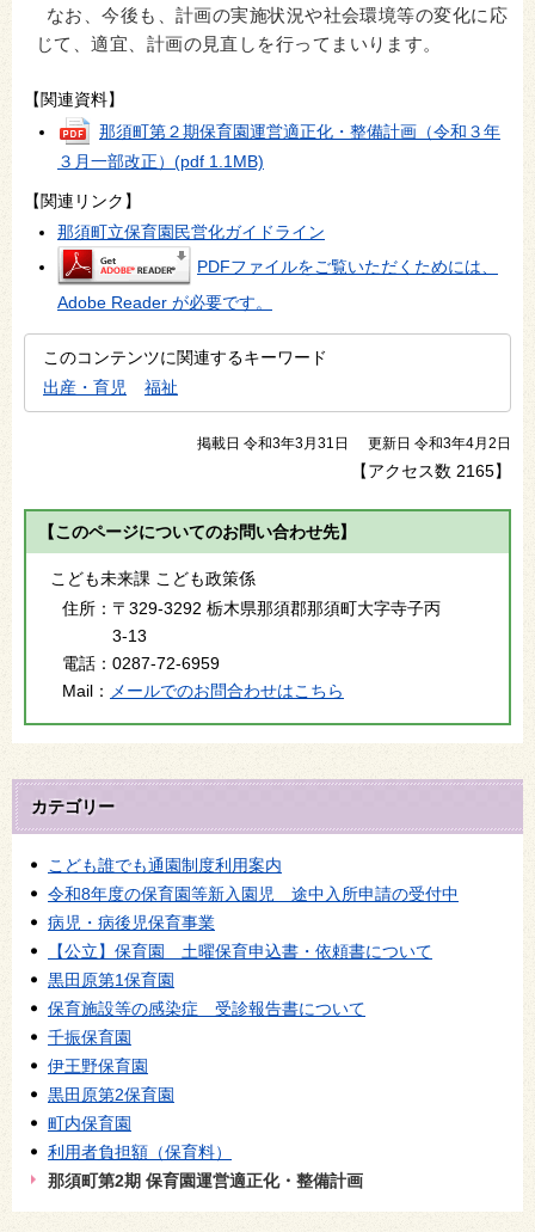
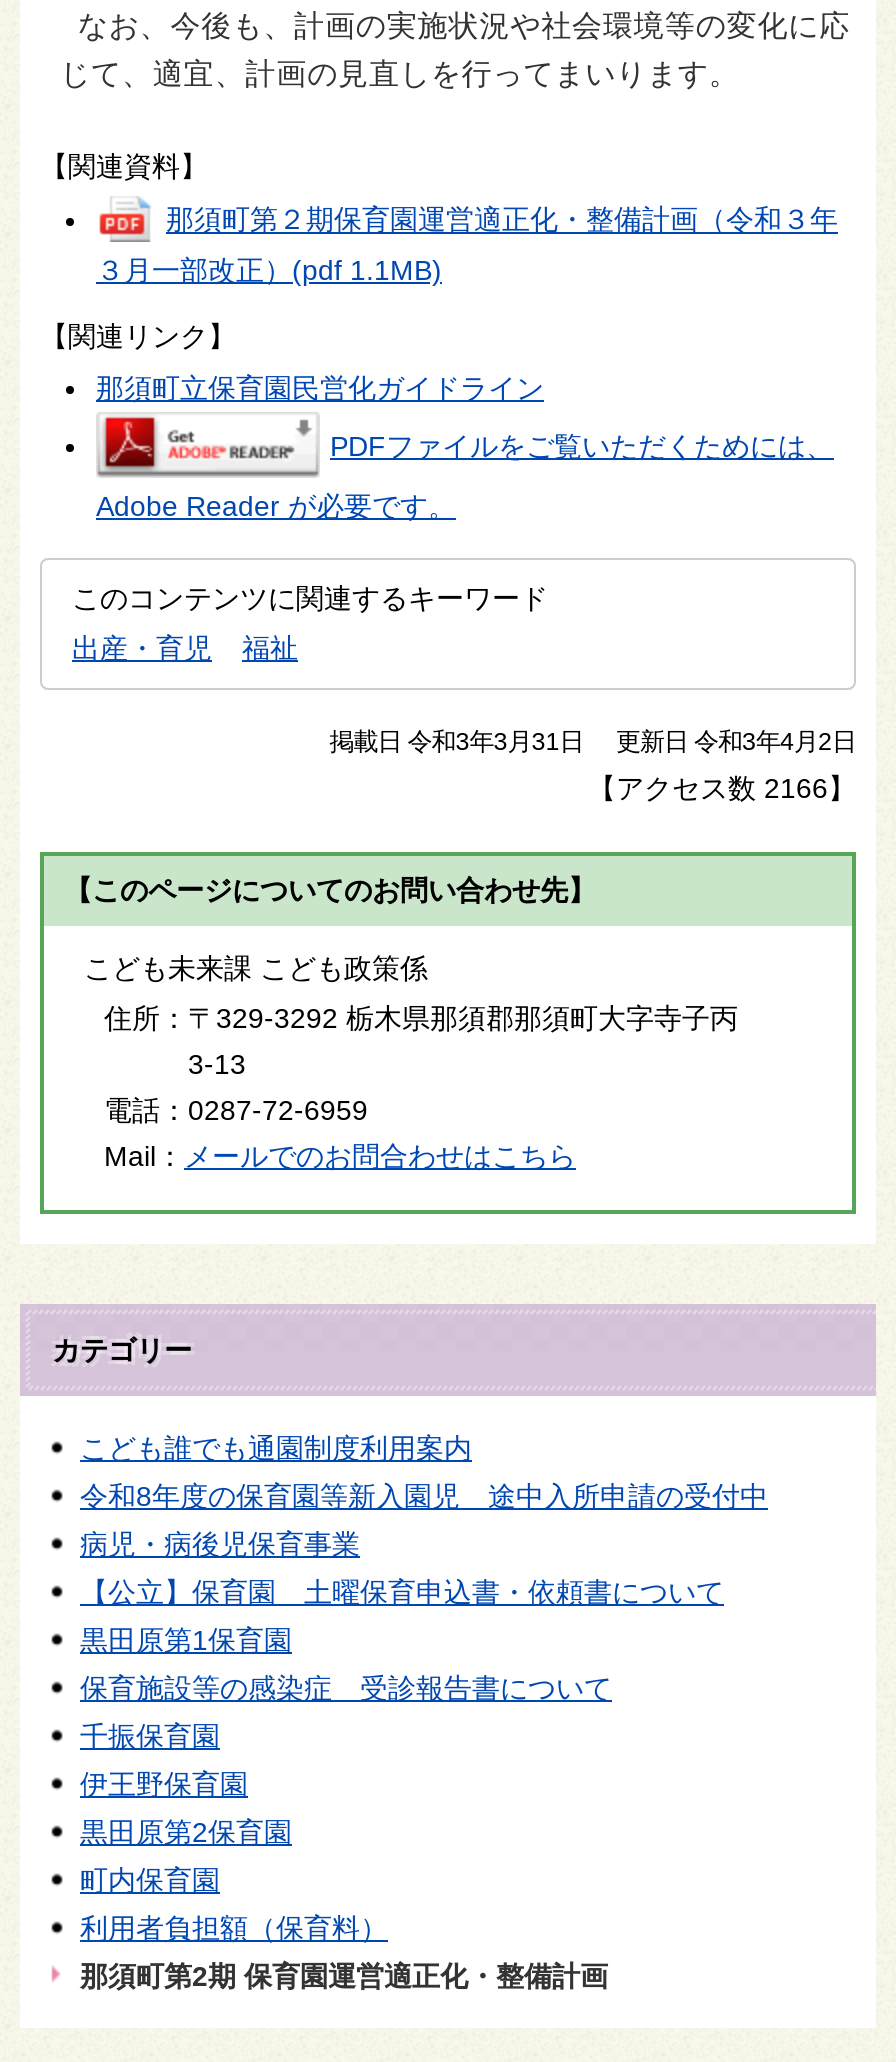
[351,461,511,481] 【アクセス数2165】 -> [588,772,856,804] 【アクセス数2166】

